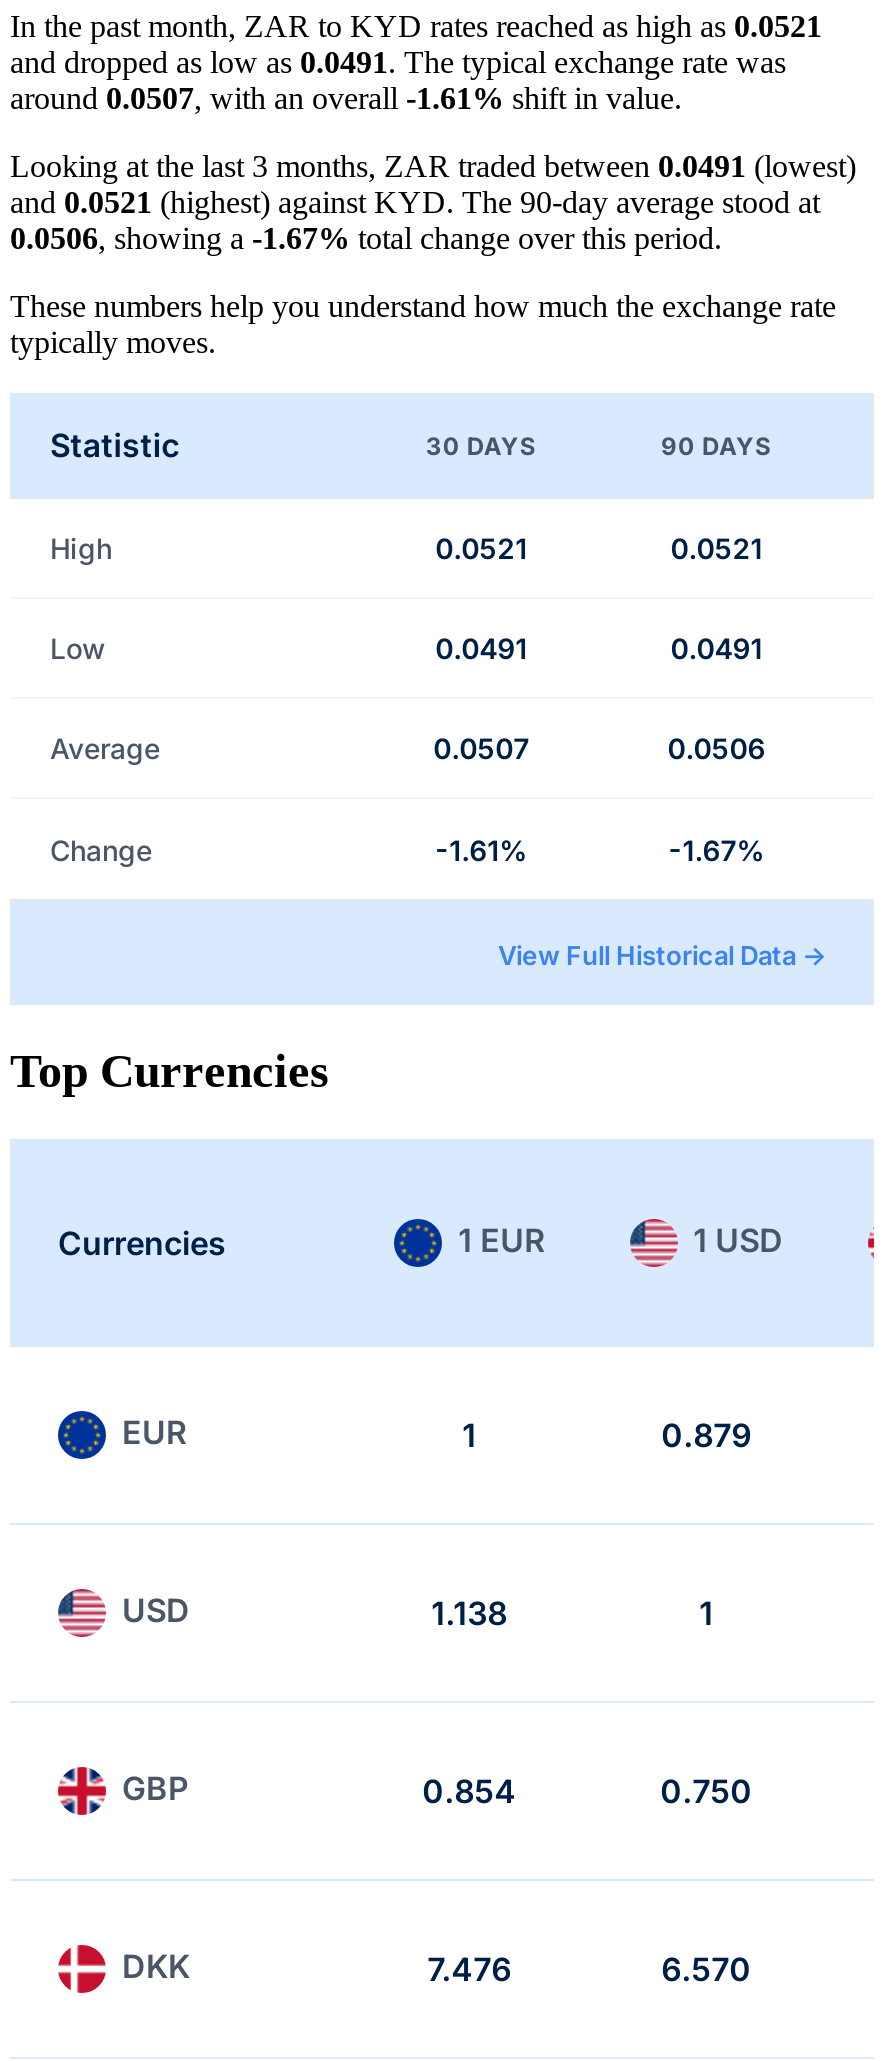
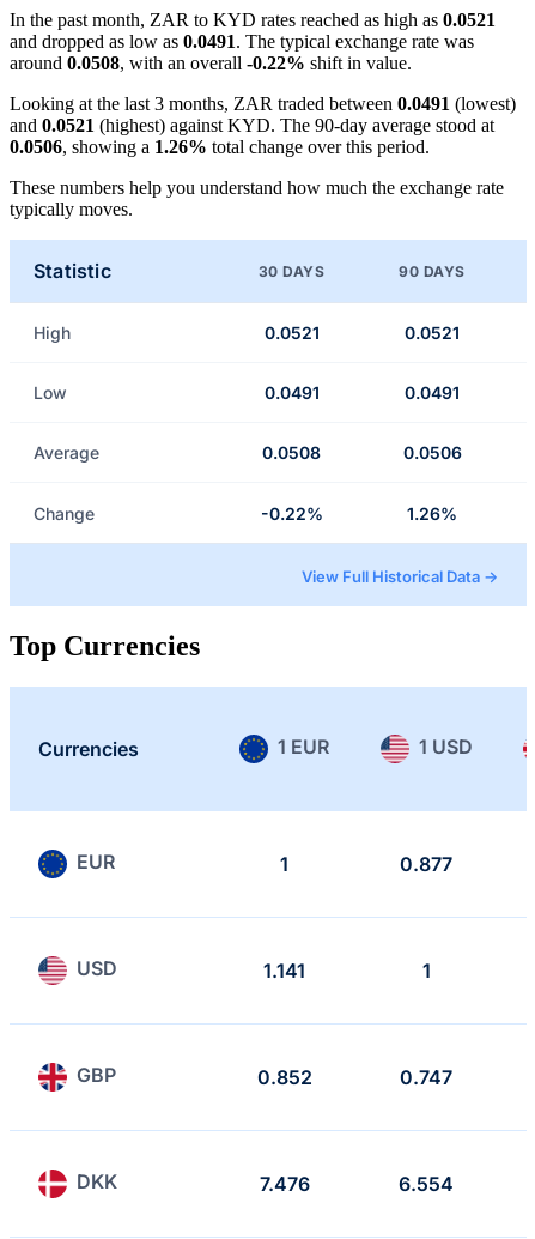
[10,81,682,115] around 0.0507, with an overall -1.61% shift in value. -> [10,53,412,73] around 0.0508, with an overall -0.22% shift in value.
[10,221,722,255] 0.0506, showing a -1.67% total change over this period. -> [10,137,430,157] 0.0506, showing a 1.26% total change over this period.
[433,731,529,765] 0.0507 -> [262,442,321,463] 0.0508
[435,832,527,866] -1.61% -> [260,503,323,523] -0.22%
[668,832,764,866] -1.67% -> [407,503,457,523] 1.26%
[661,1415,751,1455] 0.879 -> [400,852,453,876] 0.877
[431,1593,507,1633] 1.138 -> [263,958,305,982] 1.141
[422,1771,516,1811] 0.854 -> [257,1065,312,1089] 0.852
[660,1771,752,1811] 0.750 -> [400,1065,453,1089] 0.747
[661,1949,751,1989] 6.570 -> [399,1172,454,1196] 6.554

